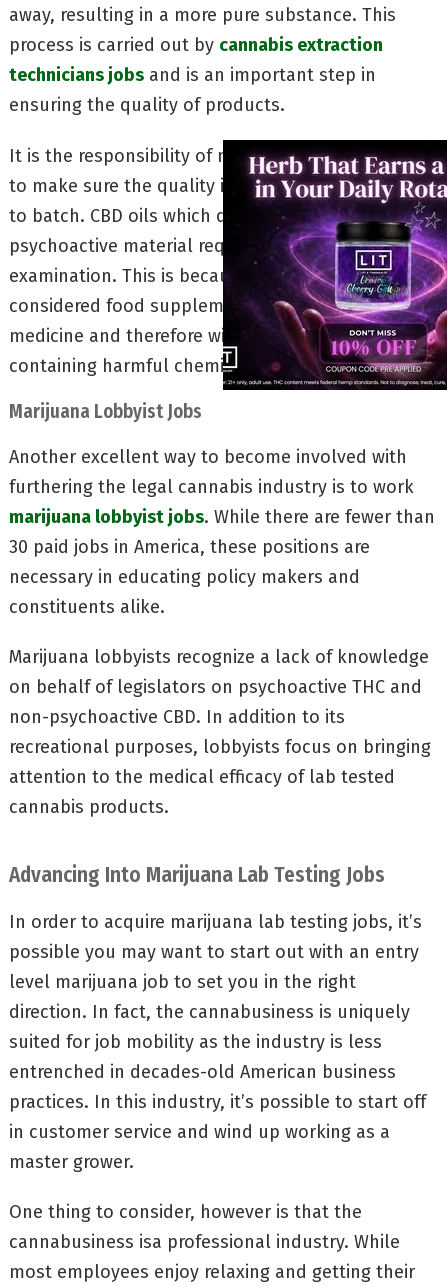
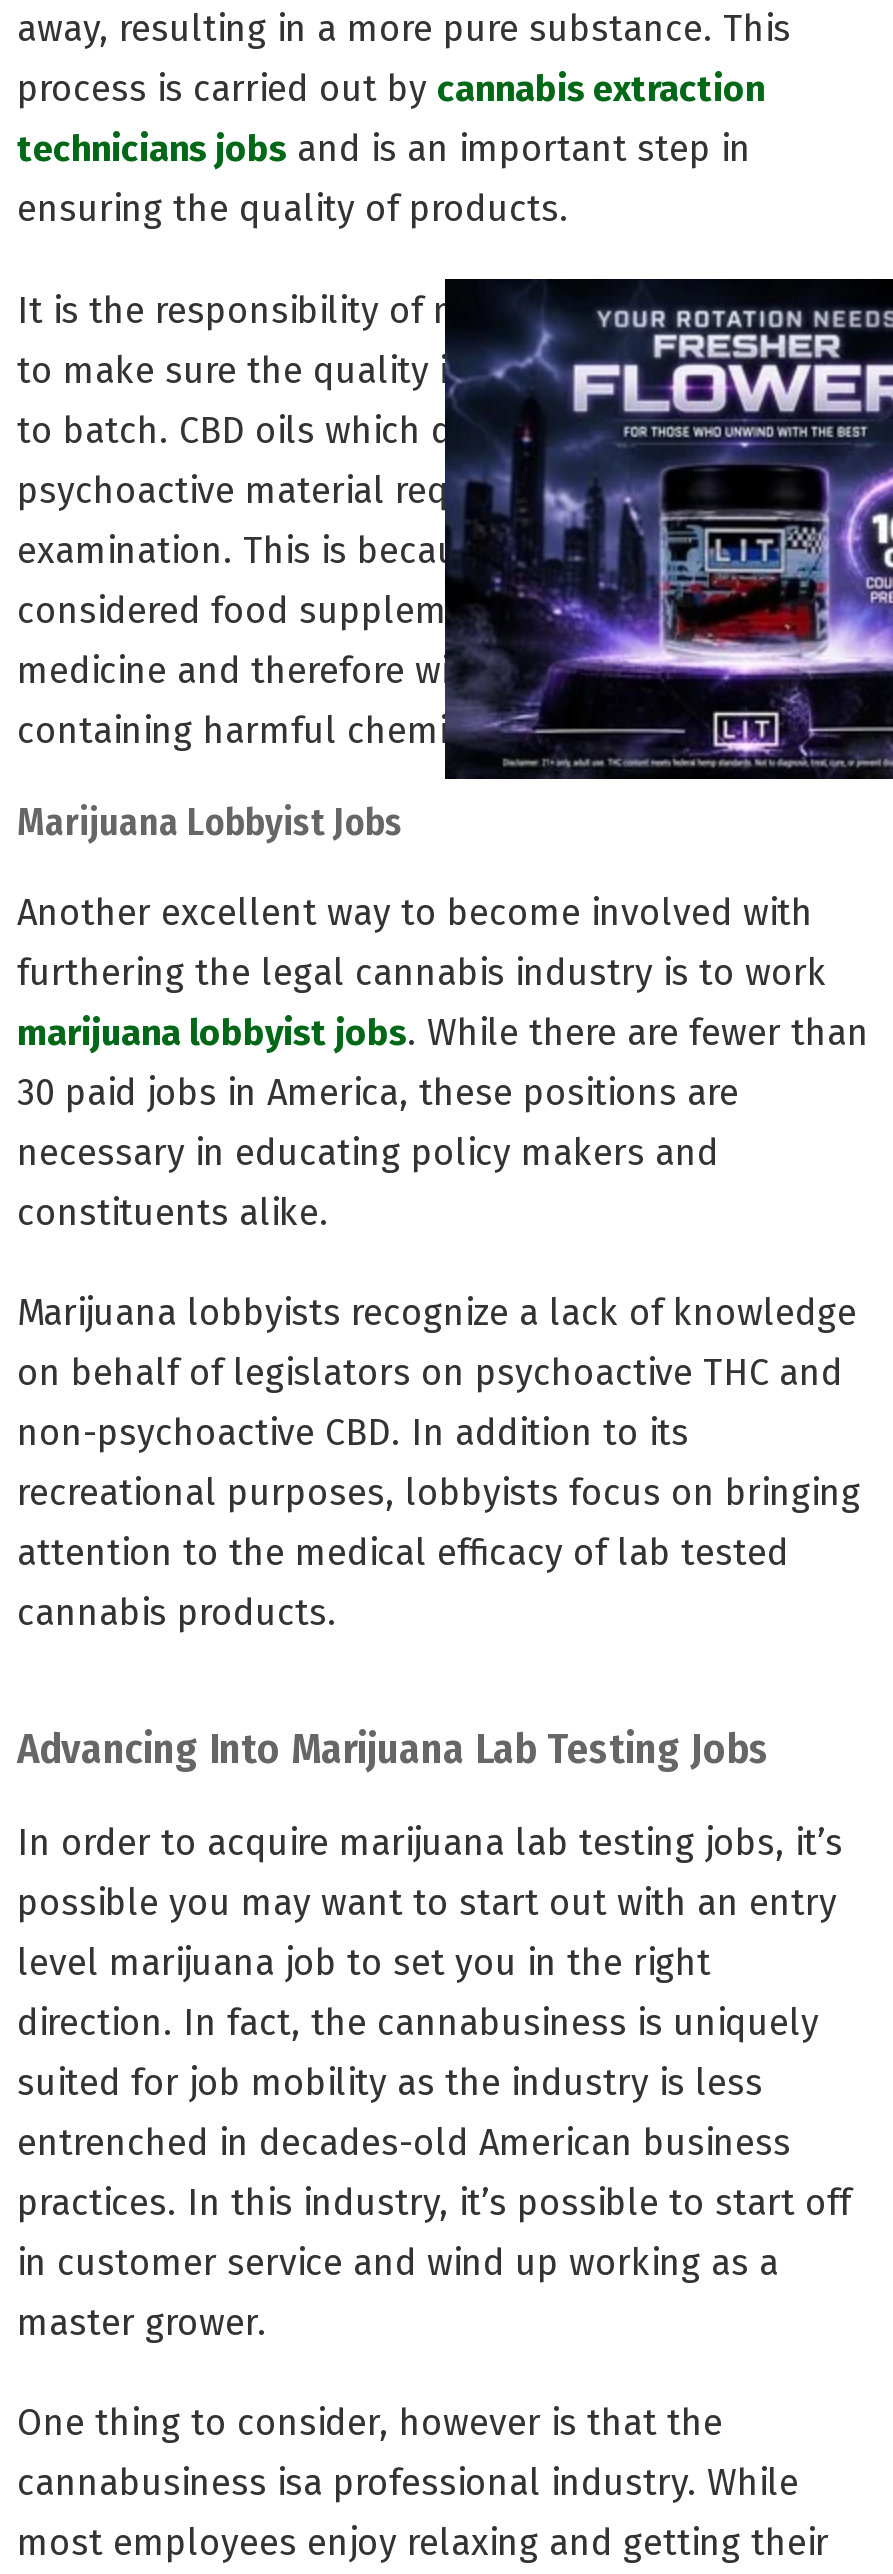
[223,155,444,391] [image] -> [445,308,887,782] [image]

